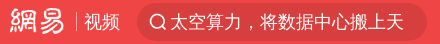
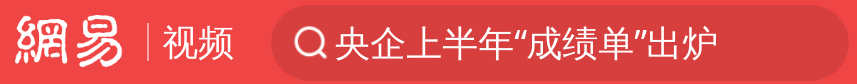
[169,9,403,33] 太空算力，将数据中心搬上天 -> [334,17,718,65] 央企上半年“成绩单”出炉

